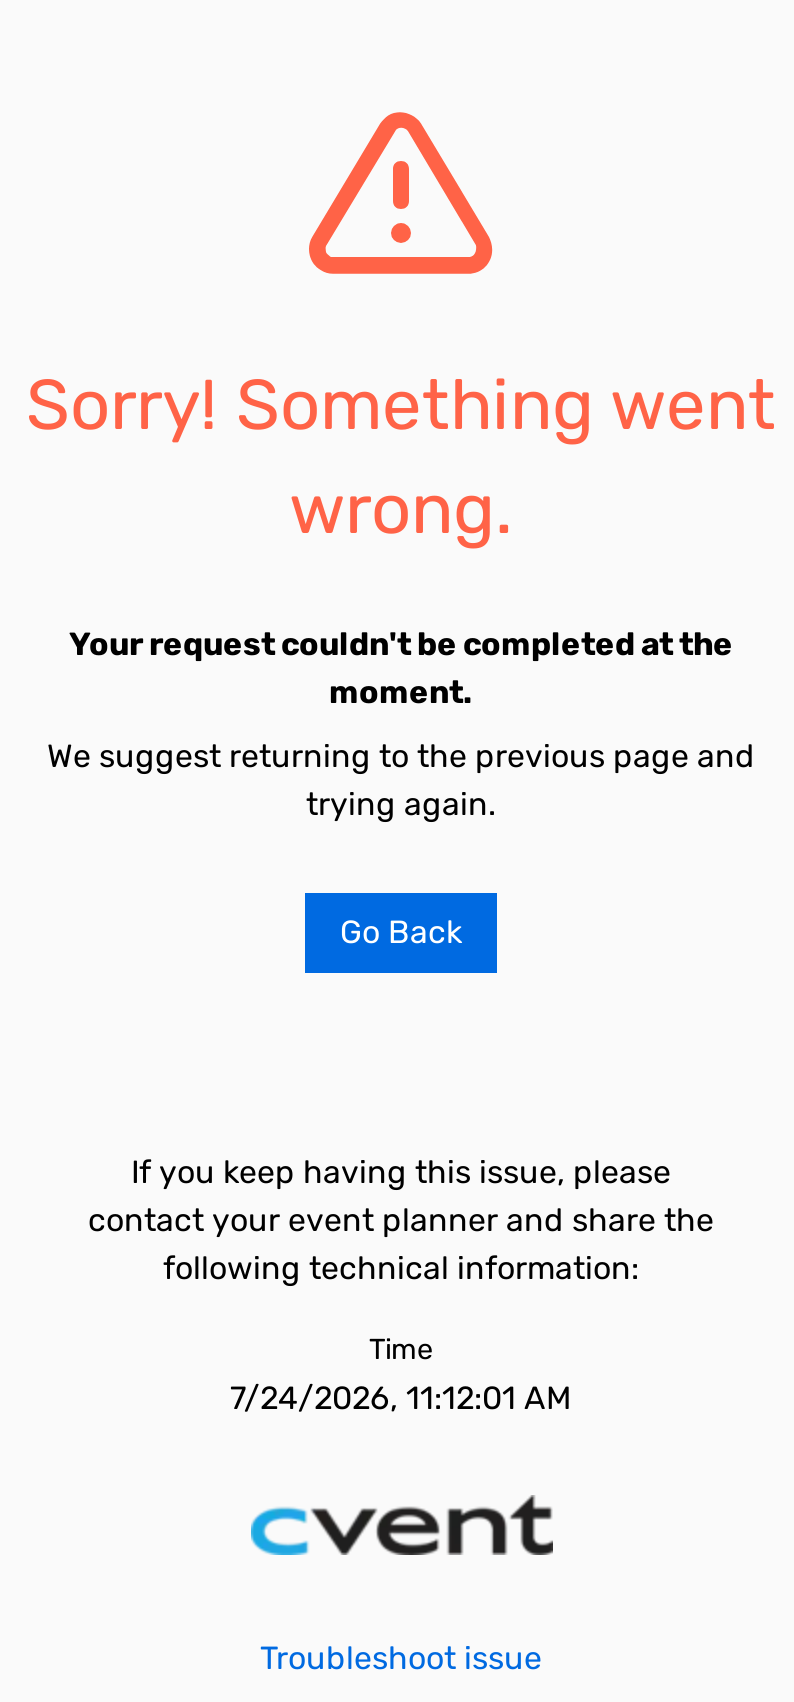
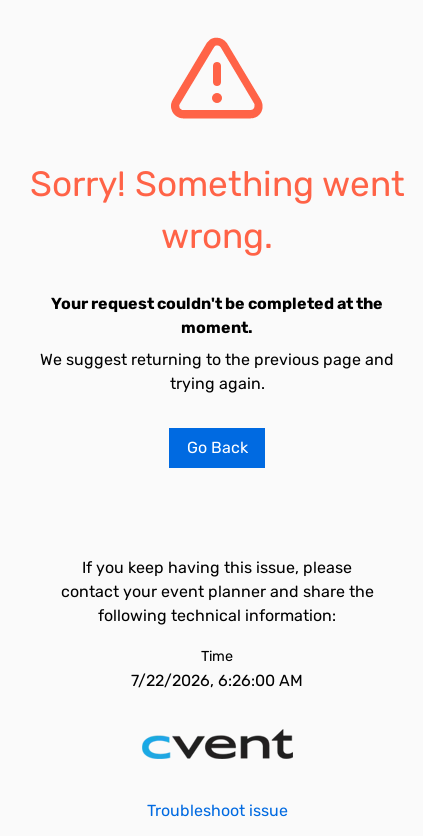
[230,1379,572,1417] 7/24/2026, 11:12:01 AM -> [131,671,303,690] 7/22/2026, 6:26:00 AM

